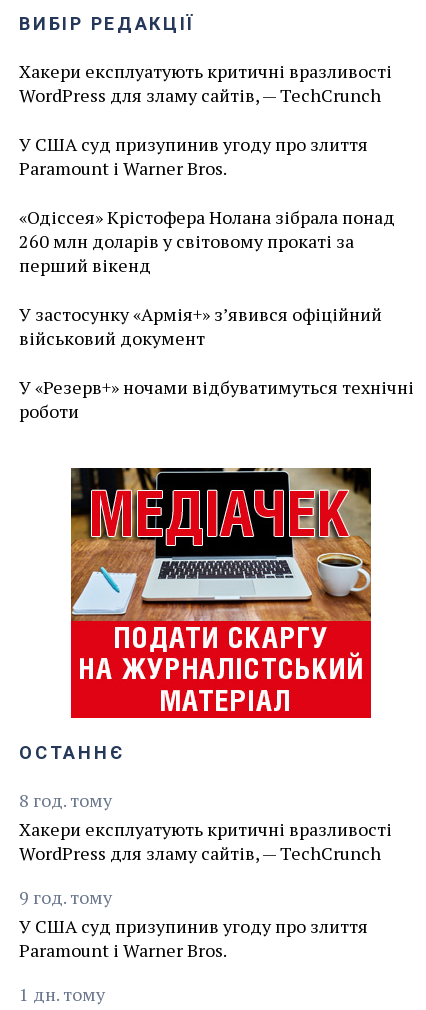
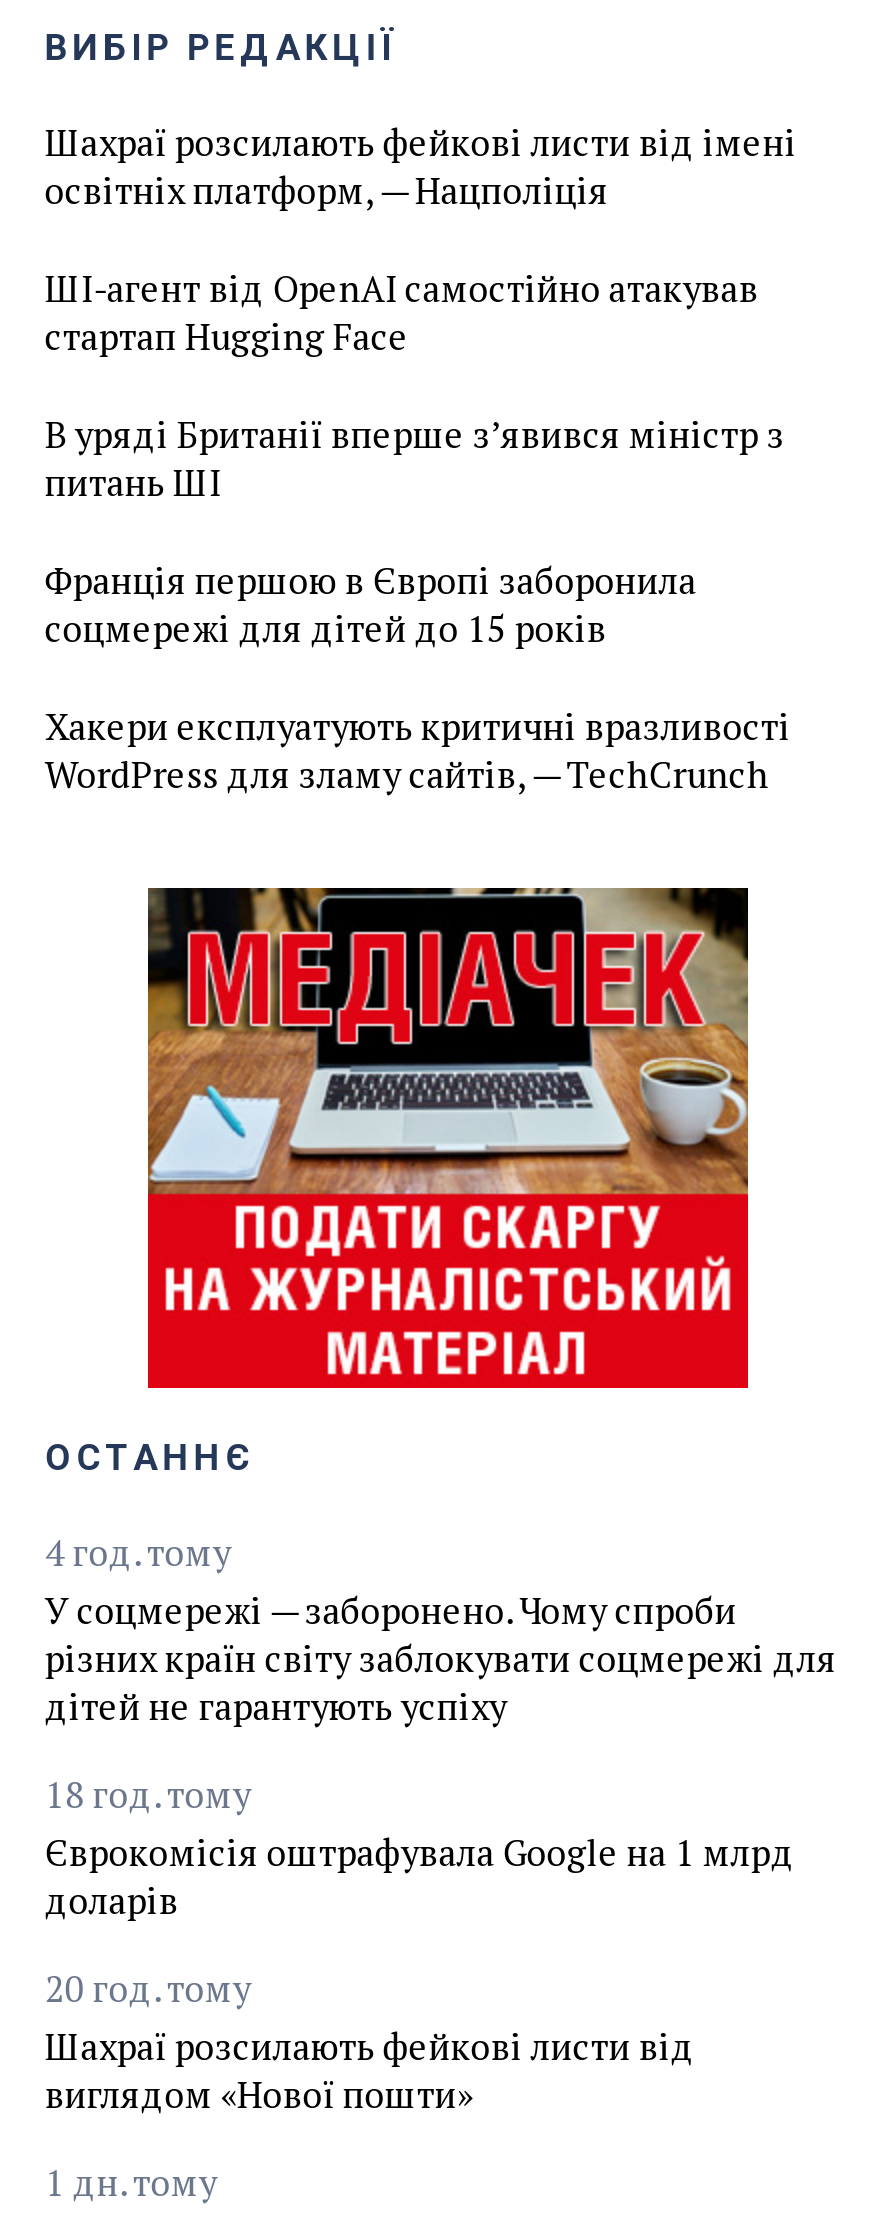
none -> [45,119,797,653] Шахраї розсилають фейкові листи від імені | освітніх платформ, — Нацполіція | ШІ-агент від OpenAI самостійно атакував | стартап Hugging Face | В уряді Британії вперше зʼявився міністр з | питань ШІ | Франція першою в Європі заборонила | соцмережі для дітей до 15 років
moved [19,59,392,107] -> [45,703,791,799]: Хакери експлуатують критичні вразливості | WordPress для зламу сайтів, — TechCrunch
[19,132,414,423] У США суд призупинив угоду про злиття | Paramount і Warner Bros. | «Одіссея» Крістофера Нолана зібрала понад | 260 млн доларів у світовому прокаті за | перший вікенд | У застосунку «Армія+» зʼявився офіційний | військовий документ | У «Резерв+» ночами відбуватимуться технічні | роботи -> none
moved [19,466,373,763] -> [45,884,752,1479]: [image] | ОСТАННЄ
[19,788,392,962] 8 год. тому | Хакери експлуатують критичні вразливості | WordPress для зламу сайтів, — TechCrunch | 9 год. тому | У США суд призупинив угоду про злиття | Paramount і Warner Bros. -> [45,1529,837,2119] 4 год. тому | У соцмережі — заборонено. Чому спроби | різних країн світу заблокувати соцмережі для | дітей не гарантують успіху | 18 год. тому | Єврокомісія оштрафувала Google на 1 млрд | доларів | 20 год. тому | Шахраї розсилають фейкові листи від | виглядом «Нової пошти»

